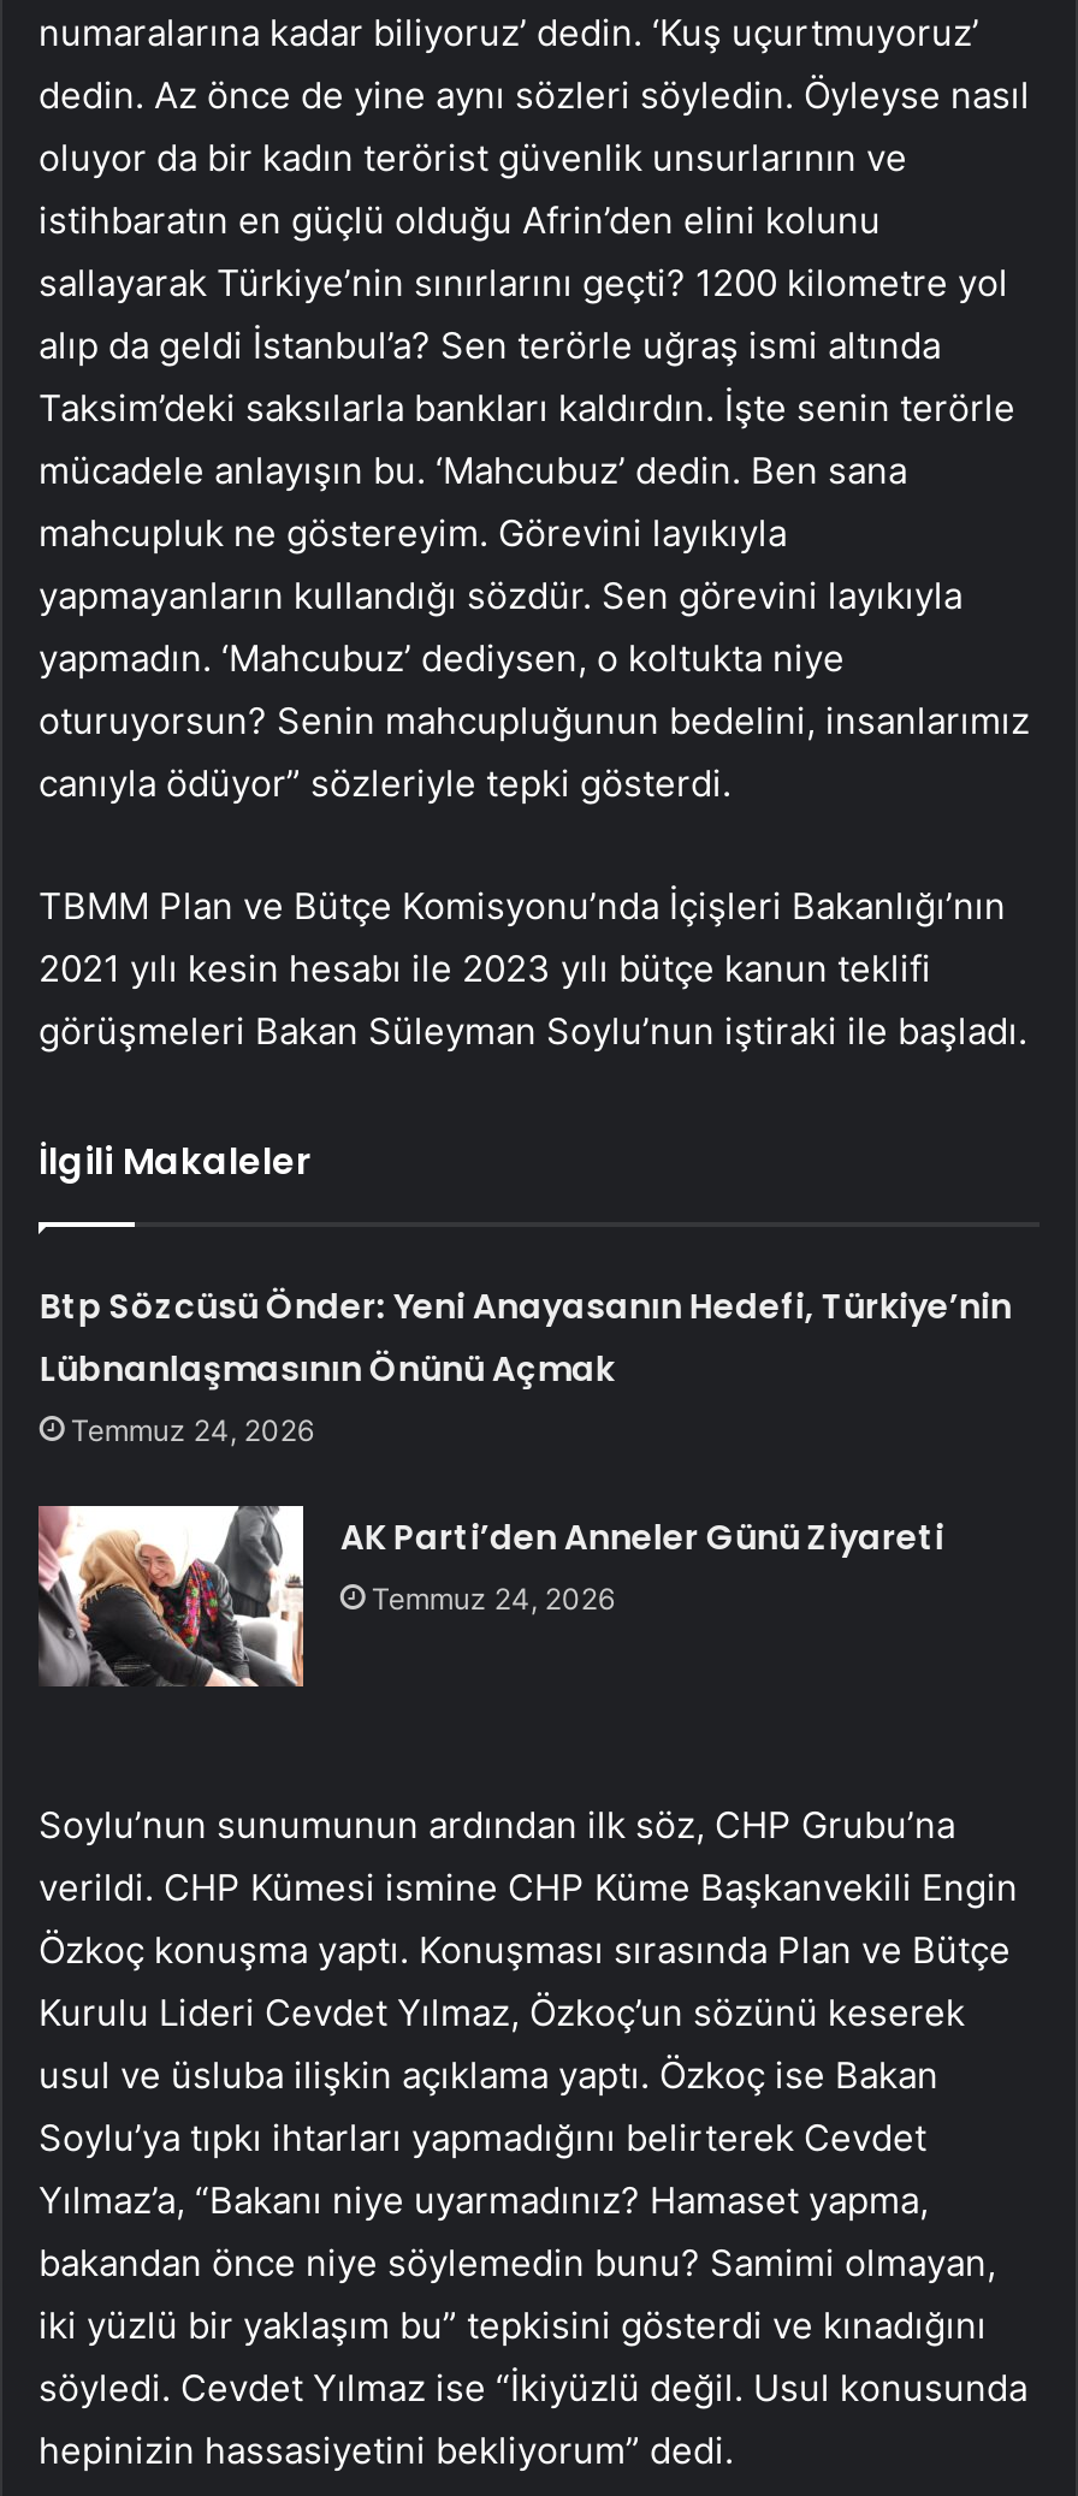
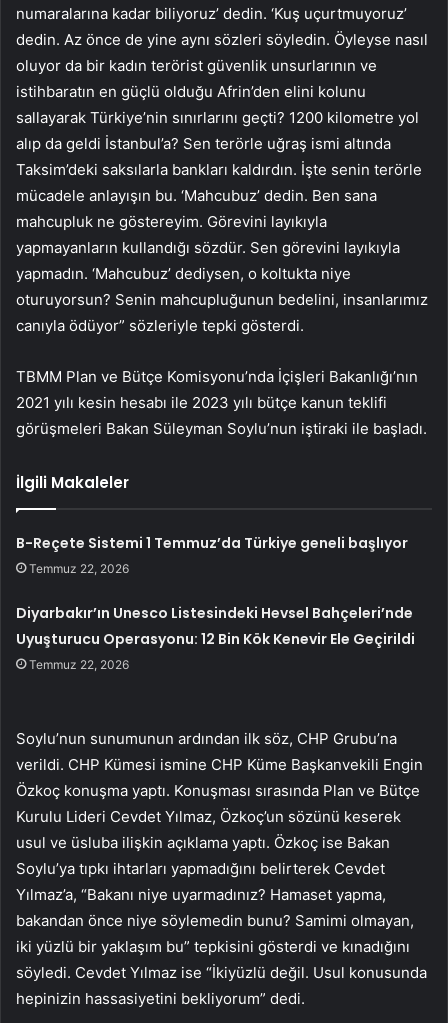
[39,1283,1011,1449] Btp Sözcüsü Önder: Yeni Anayasanın Hedefi, Türkiye’nin | Lübnanlaşmasının Önünü Açmak | Temmuz 24, 2026 -> [16,533,408,576] B-Reçete Sistemi 1 Temmuz’da Türkiye geneli başlıyor | Temmuz 22, 2026
[340,1514,944,1618] AK Parti’den Anneler Günü Ziyareti | Temmuz 24, 2026 -> [16,603,415,672] Diyarbakır’ın Unesco Listesindeki Hevsel Bahçeleri’nde | Uyuşturucu Operasyonu: 12 Bin Kök Kenevir Ele Geçirildi | Temmuz 22, 2026

